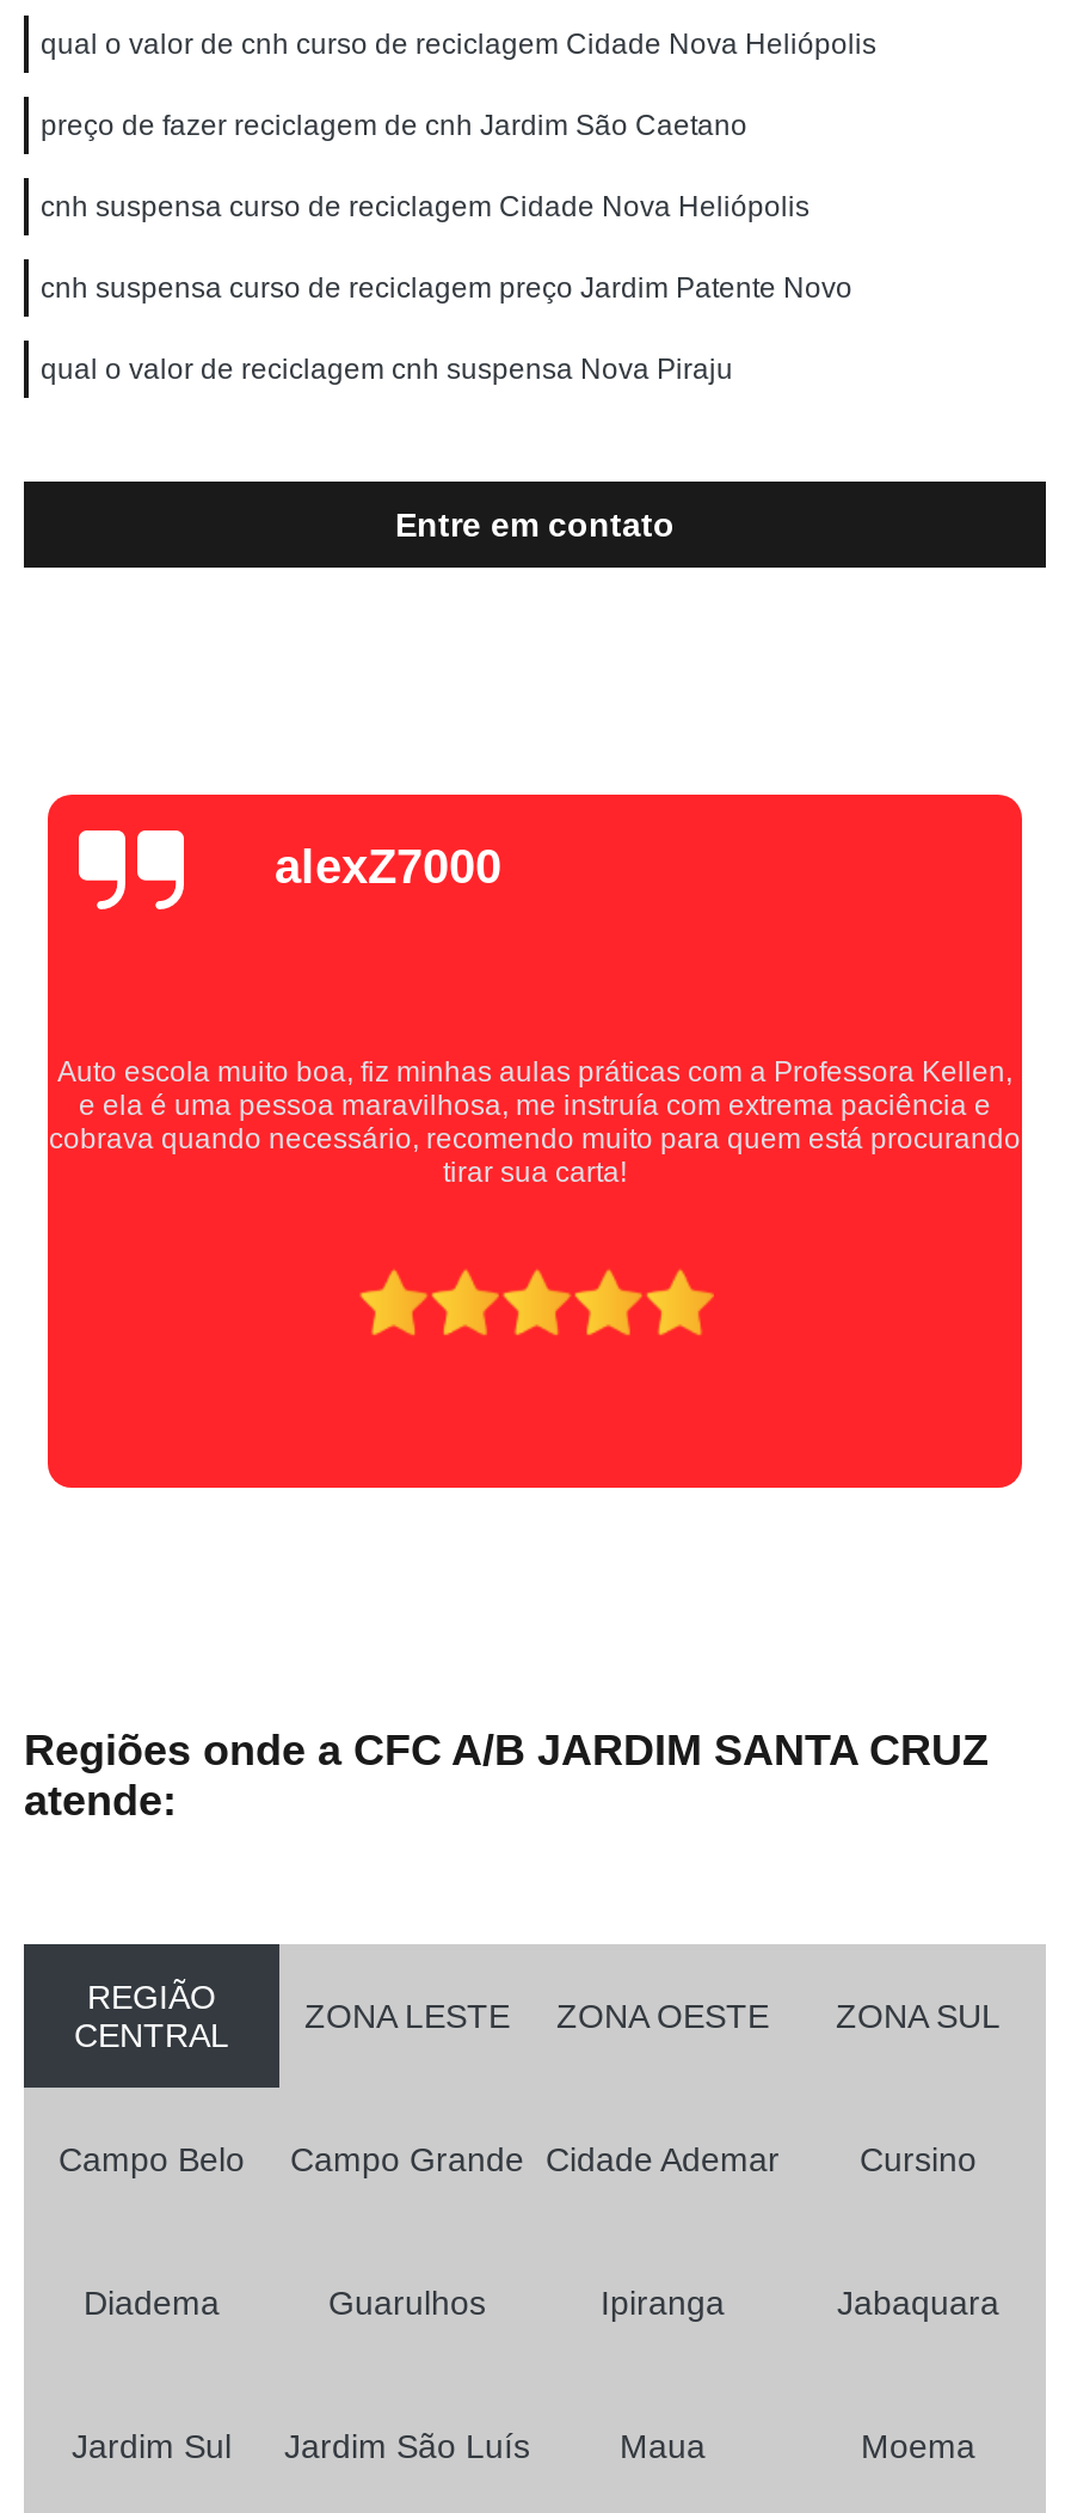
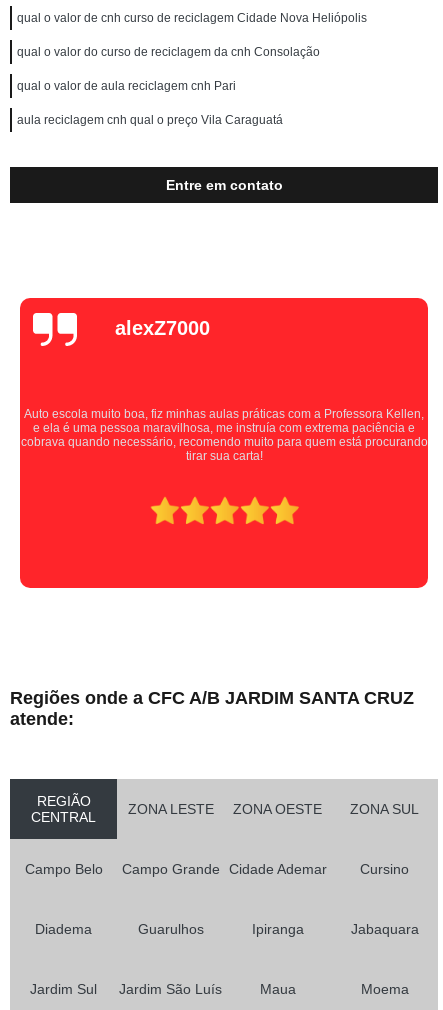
[41,109,852,386] preço de fazer reciclagem de cnh Jardim São Caetano | cnh suspensa curso de reciclagem Cidade Nova Heliópolis | cnh suspensa curso de reciclagem preço Jardim Patente Novo | qual o valor de reciclagem cnh suspensa Nova Piraju -> [17,45,320,127] qual o valor do curso de reciclagem da cnh Consolação | qual o valor de aula reciclagem cnh Pari | aula reciclagem cnh qual o preço Vila Caraguatá

